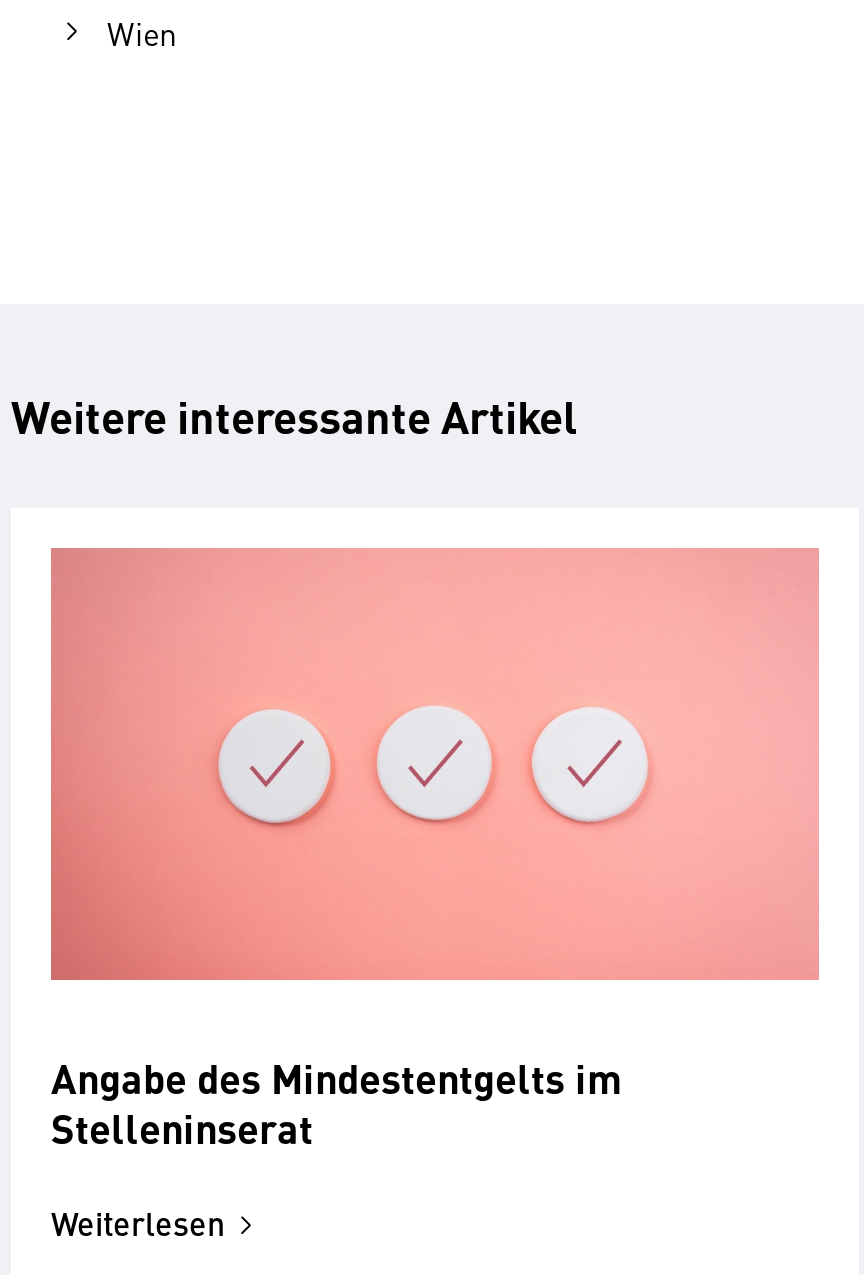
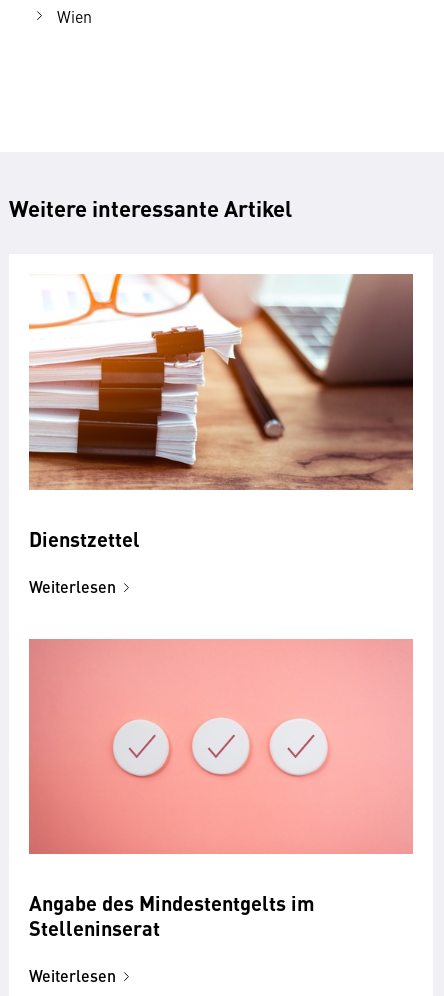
none -> [28,274,414,598] [image] | Dienstzettel | Weiterlesen

